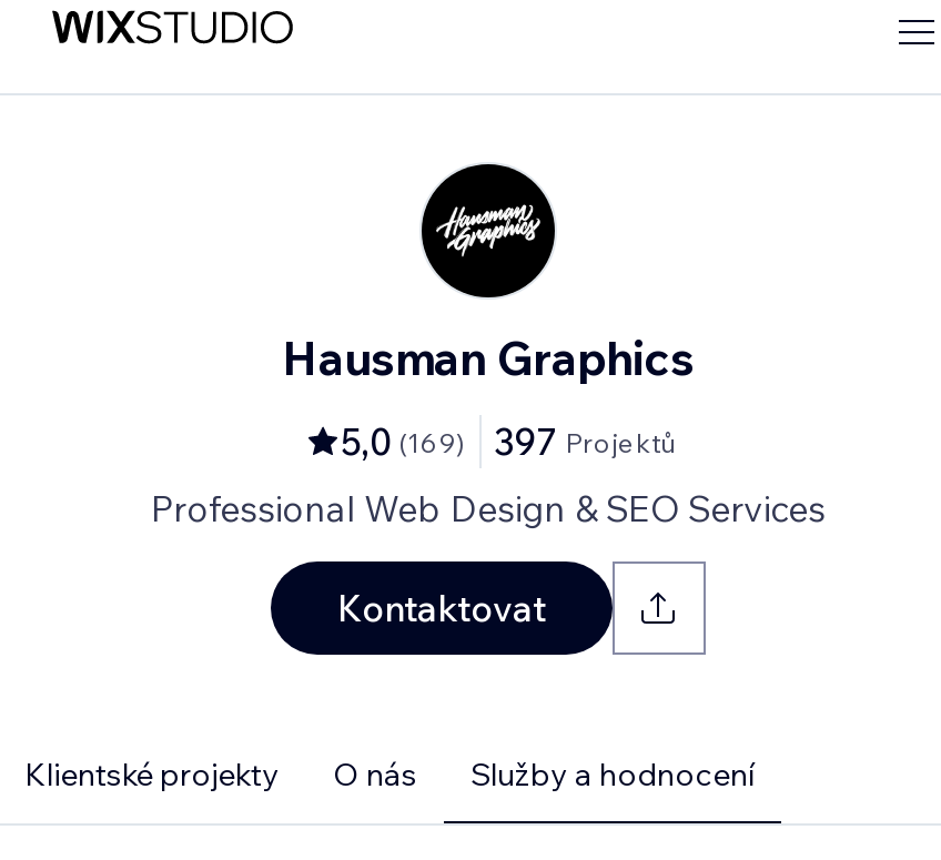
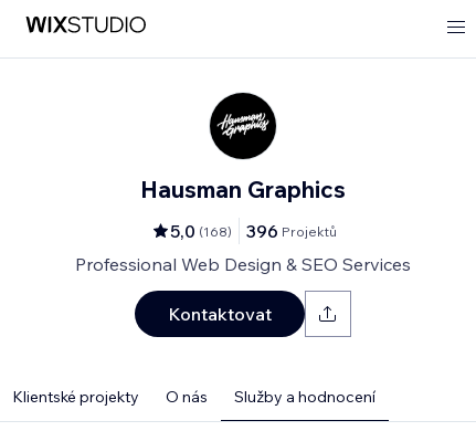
[341,419,465,464] 5,0 (169) -> [170,220,231,242] 5,0 (168)
[494,419,676,464] 397 Projektů -> [246,220,336,242] 396 Projektů

